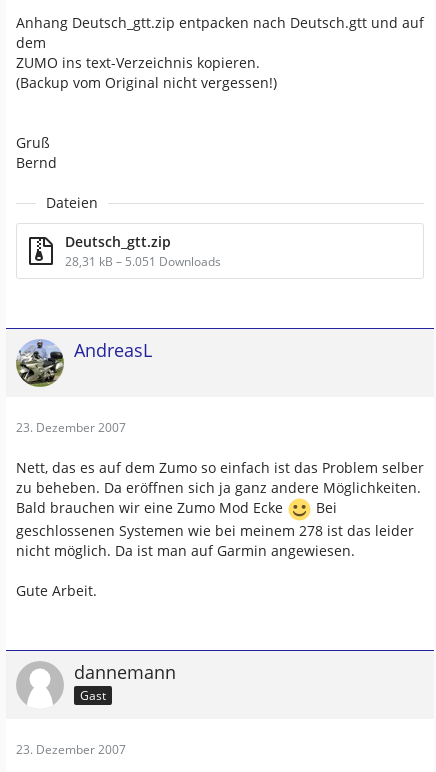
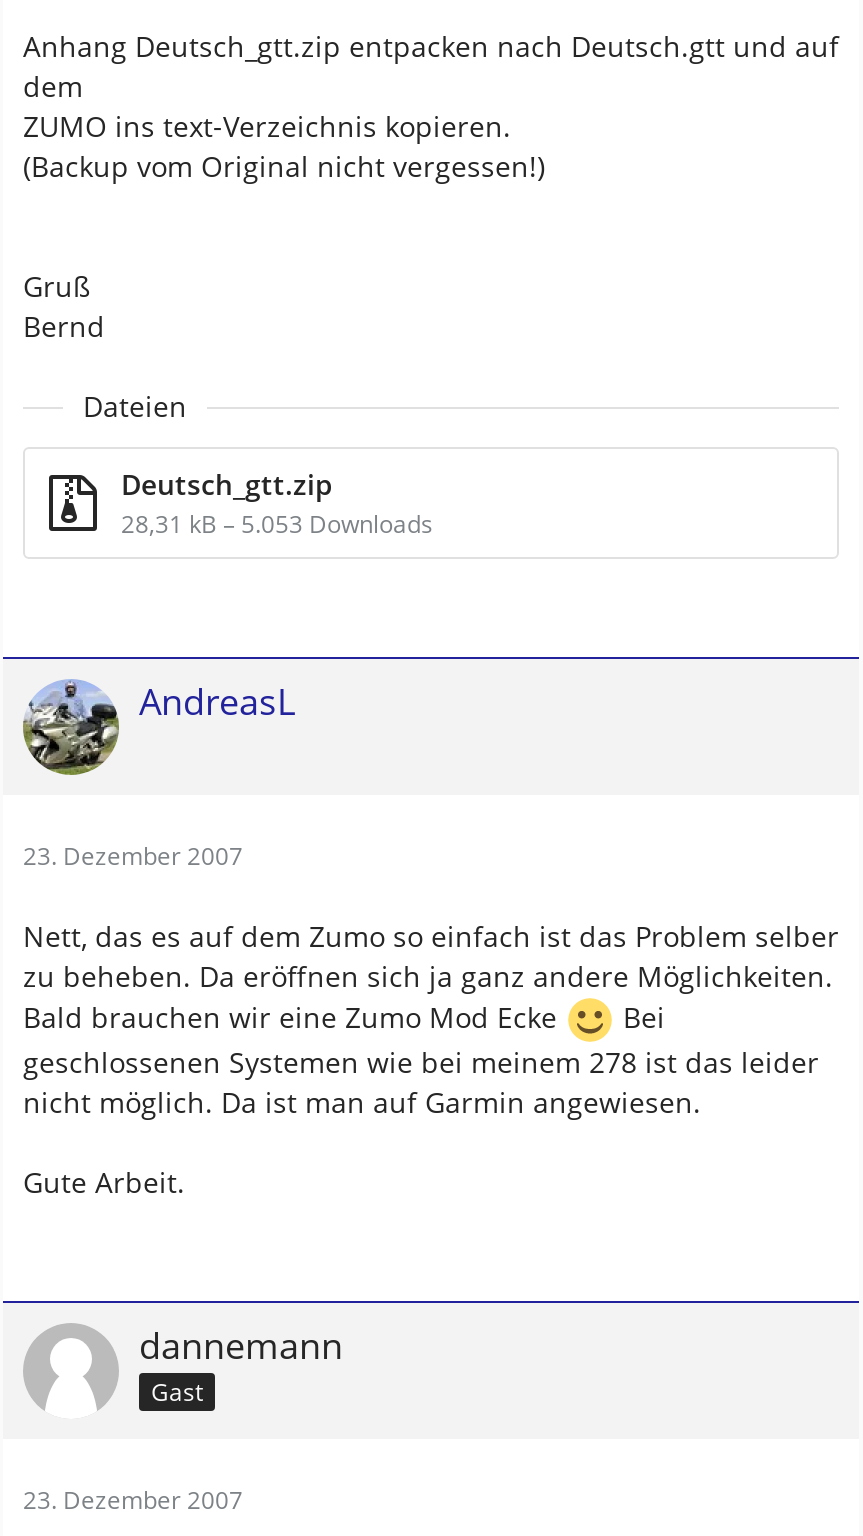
[65,253,221,270] 28,31 kB – 5.051 Downloads -> [121,507,433,541] 28,31 kB – 5.053 Downloads

